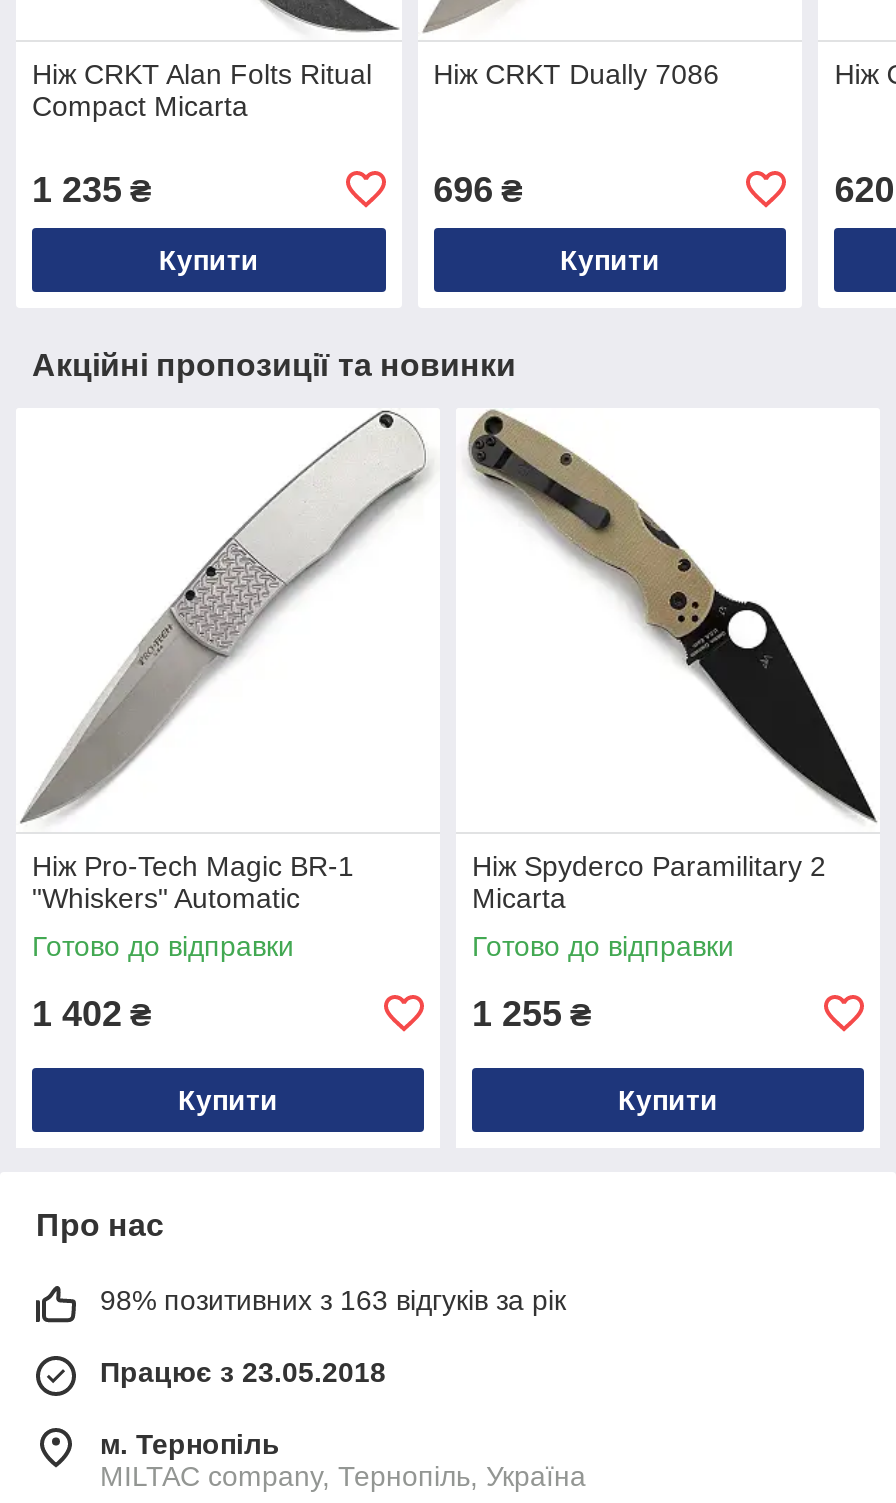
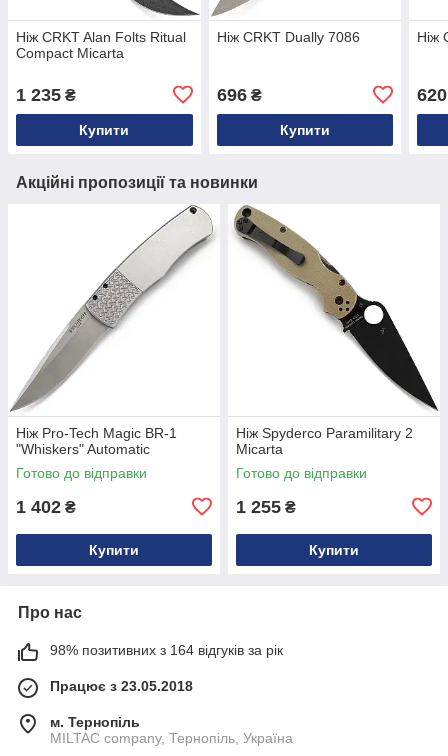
[100,1284,566,1316] 98% позитивних з 163 відгуків за рік -> [50,642,283,658] 98% позитивних з 164 відгуків за рік

